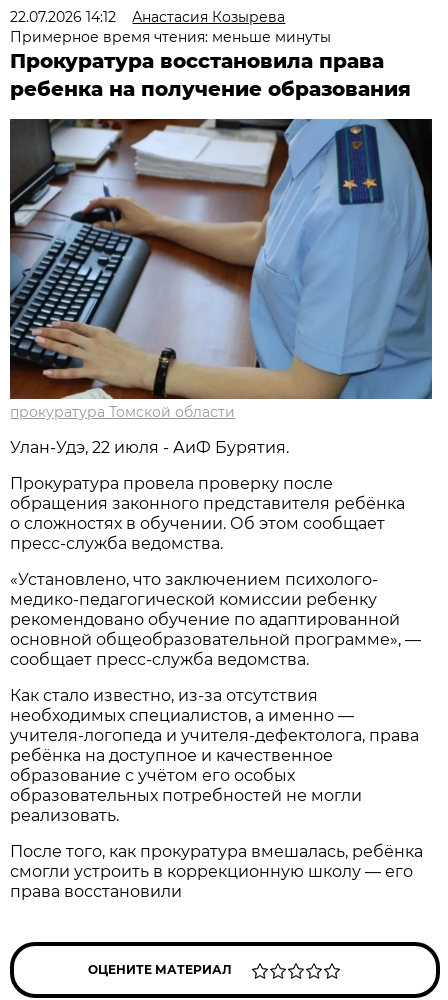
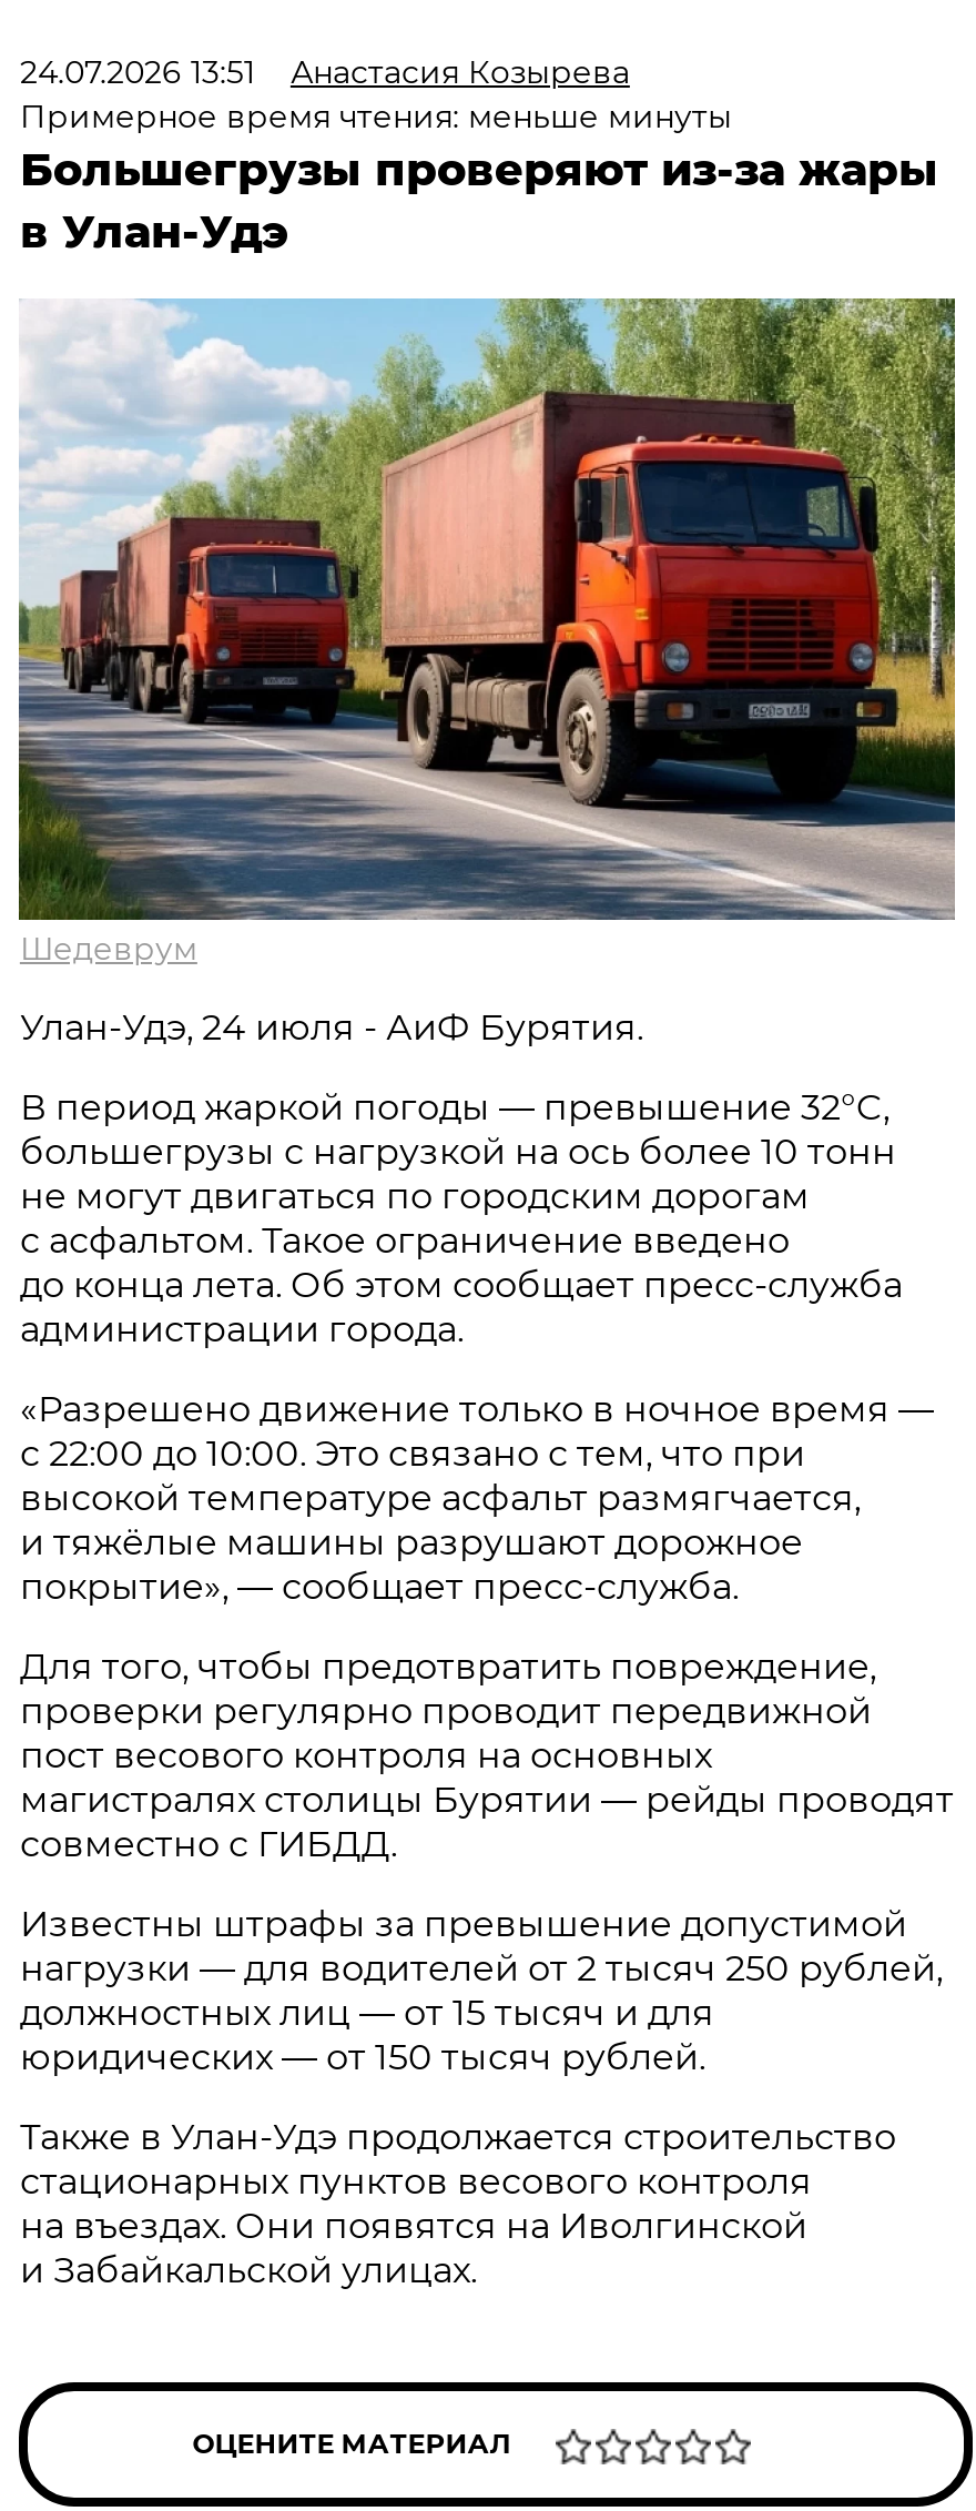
[10,8,285,26] 22.07.2026 14:12 Анастасия Козырева -> [20,52,630,92] 24.07.2026 13:51 Анастасия Козырева
[10,49,411,101] Прокуратура восстановила права | ребенка на получение образования -> [20,143,938,259] Большегрузы проверяют из-за жары | в Улан-Удэ
[9,118,433,901] [image] | прокуратура Томской области | Улан-Удэ, 22 июля - АиФ Бурятия. | Прокуратура провела проверку после | обращения законного представителя ребёнка | о сложностях в обучении. Об этом сообщает | пресс-служба ведомства. | «Установлено, что заключением психолого- | медико-педагогической комиссии ребенку | рекомендовано обучение по адаптированной | основной общеобразовательной программе», — | сообщает пресс-служба ведомства. | Как стало известно, из-за отсутствия | необходимых специалистов, а именно — | учителя-логопеда и учителя-дефектолога, права | ребёнка на доступное и качественное | образование с учётом его особых | образовательных потребностей не могли | реализовать. | После того, как прокуратура вмешалась, ребёнка | смогли устроить в коррекционную школу — его | права восстановили -> [19,296,957,2291] [image] | Шедеврум | Улан-Удэ, 24 июля - АиФ Бурятия. | В период жаркой погоды — превышение 32°C, | большегрузы с нагрузкой на ось более 10 тонн | не могут двигаться по городским дорогам | с асфальтом. Такое ограничение введено | до конца лета. Об этом сообщает пресс-служба | администрации города. | «Разрешено движение только в ночное время — | с 22:00 до 10:00. Это связано с тем, что при | высокой температуре асфальт размягчается, | и тяжёлые машины разрушают дорожное | покрытие», — сообщает пресс-служба. | Для того, чтобы предотвратить повреждение, | проверки регулярно проводит передвижной | пост весового контроля на основных | магистралях столицы Бурятии — рейды проводят | совместно с ГИБДД. | Известны штрафы за превышение допустимой | нагрузки — для водителей от 2 тысяч 250 рублей, | должностных лиц — от 15 тысяч и для | юридических — от 150 тысяч рублей. | Также в Улан-Удэ продолжается строительство | стационарных пунктов весового контроля | на въездах. Они появятся на Иволгинской | и Забайкальской улицах.

